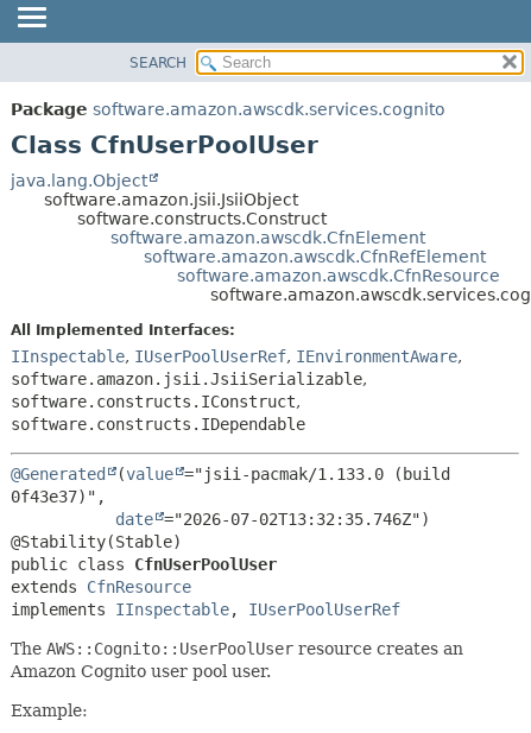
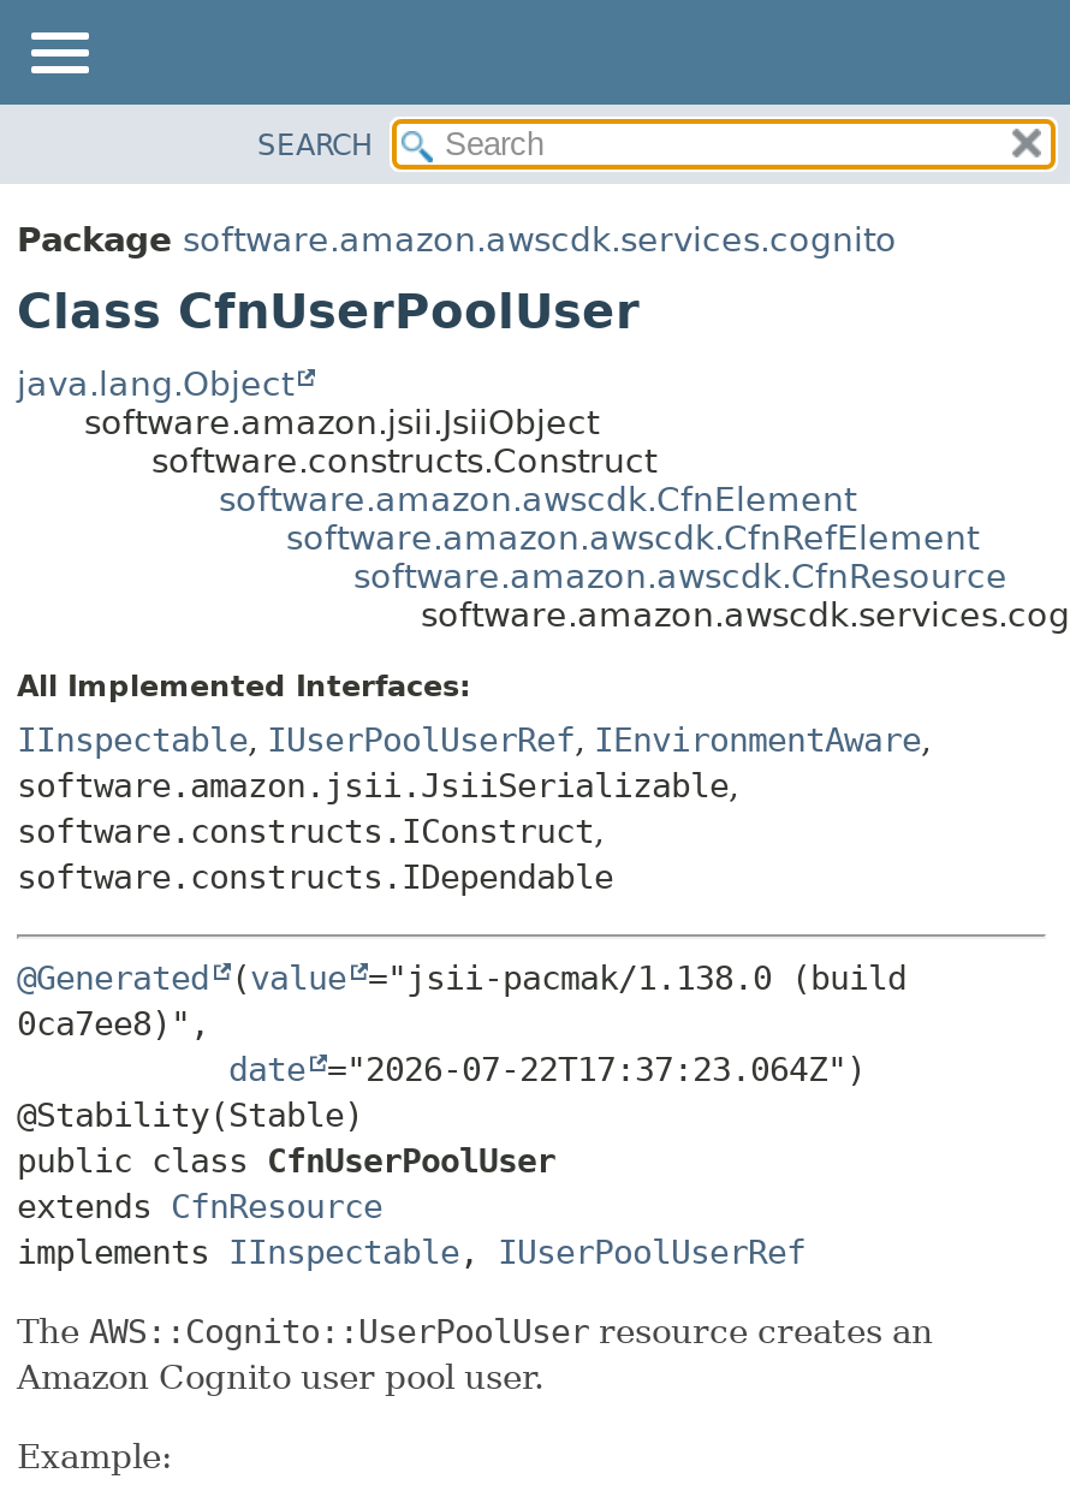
[11,464,450,528] @Generated (value ="jsii-pacmak/1.133.0 (build | 0f43e37)", | date ="2026-07-02T13:32:35.746Z") -> [17,957,906,1087] @Generated (value ="jsii-pacmak/1.138.0 (build | 0ca7ee8)", | date ="2026-07-22T17:37:23.064Z")

